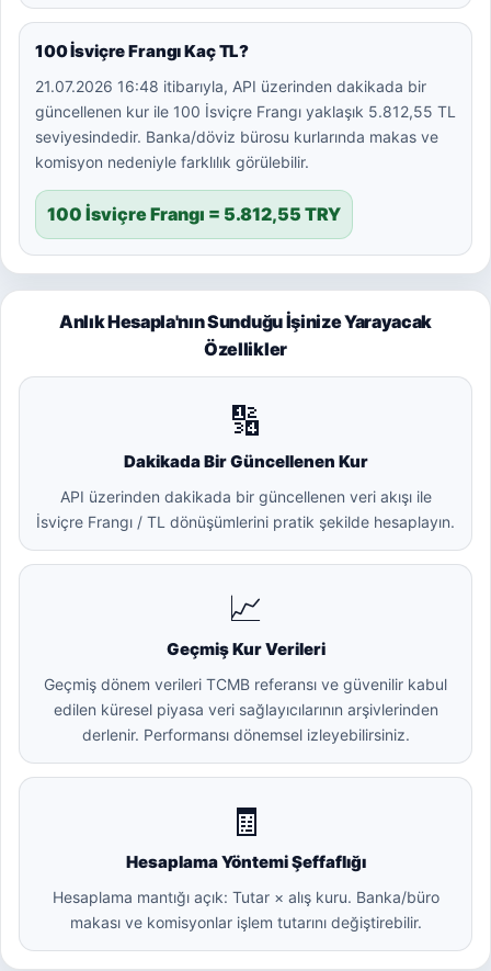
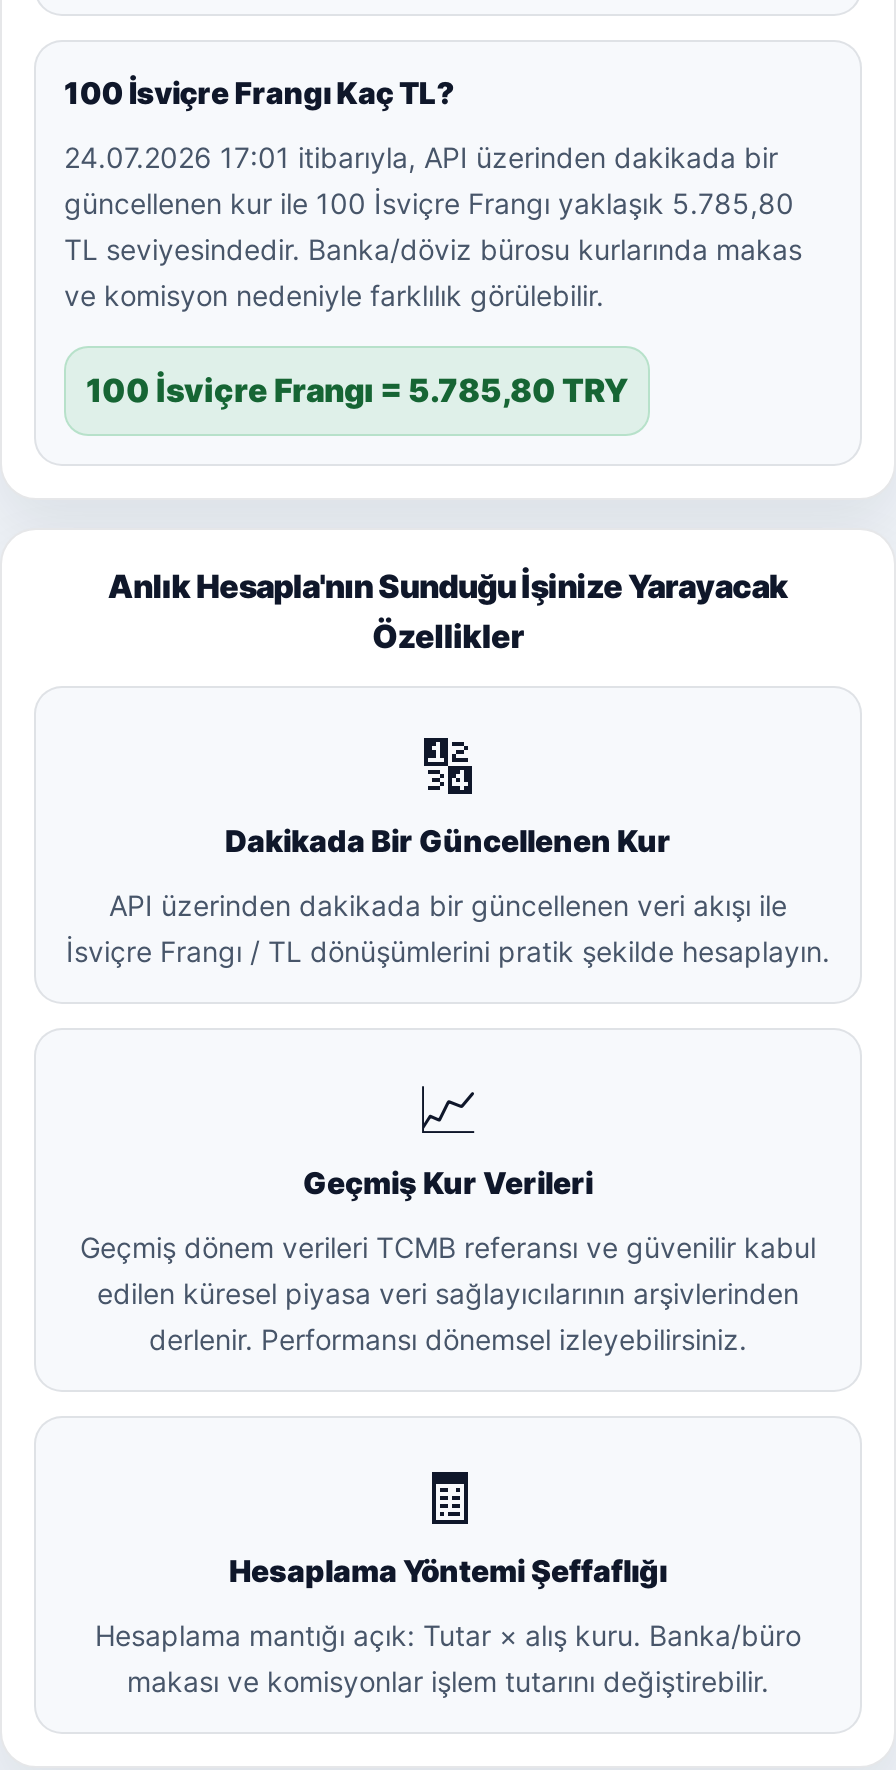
[35,77,456,171] 21.07.2026 16:48 itibarıyla, API üzerinden dakikada bir | güncellenen kur ile 100 İsviçre Frangı yaklaşık 5.812,55 TL | seviyesindedir. Banka/döviz bürosu kurlarında makas ve | komisyon nedeniyle farklılık görülebilir. -> [64,140,802,312] 24.07.2026 17:01 itibarıyla, API üzerinden dakikada bir | güncellenen kur ile 100 İsviçre Frangı yaklaşık 5.785,80 | TL seviyesindedir. Banka/döviz bürosu kurlarında makas | ve komisyon nedeniyle farklılık görülebilir.
[47,203,341,225] 100 İsviçre Frangı = 5.812,55 TRY -> [86,370,628,410] 100 İsviçre Frangı = 5.785,80 TRY

